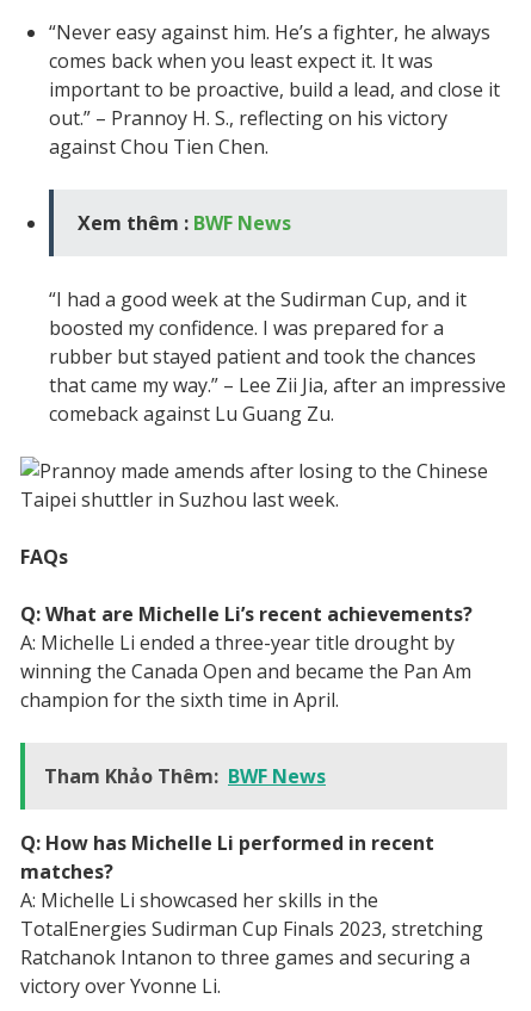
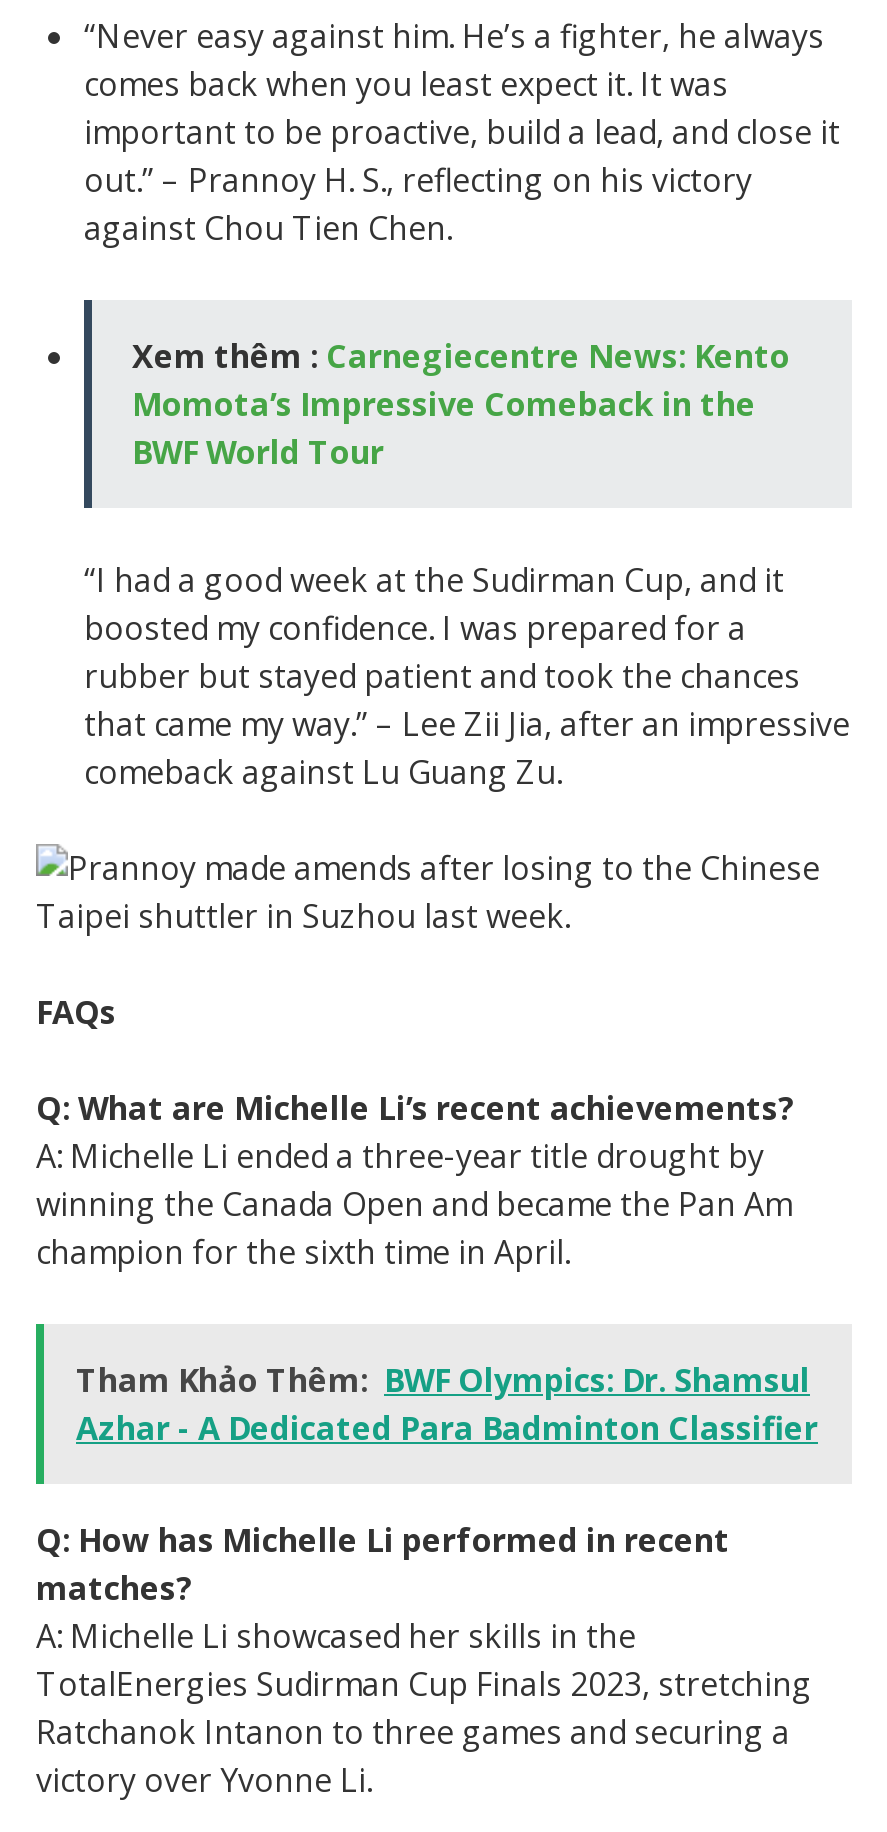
[78,210,291,236] Xem thêm : BWF News -> [132,334,790,474] Xem thêm : Carnegiecentre News: Kento | Momota’s Impressive Comeback in the | BWF World Tour
[44,763,326,789] Tham Khảo Thêm: BWF News -> [76,1358,818,1450] Tham Khảo Thêm: BWF Olympics: Dr. Shamsul | Azhar - A Dedicated Para Badminton Classifier

